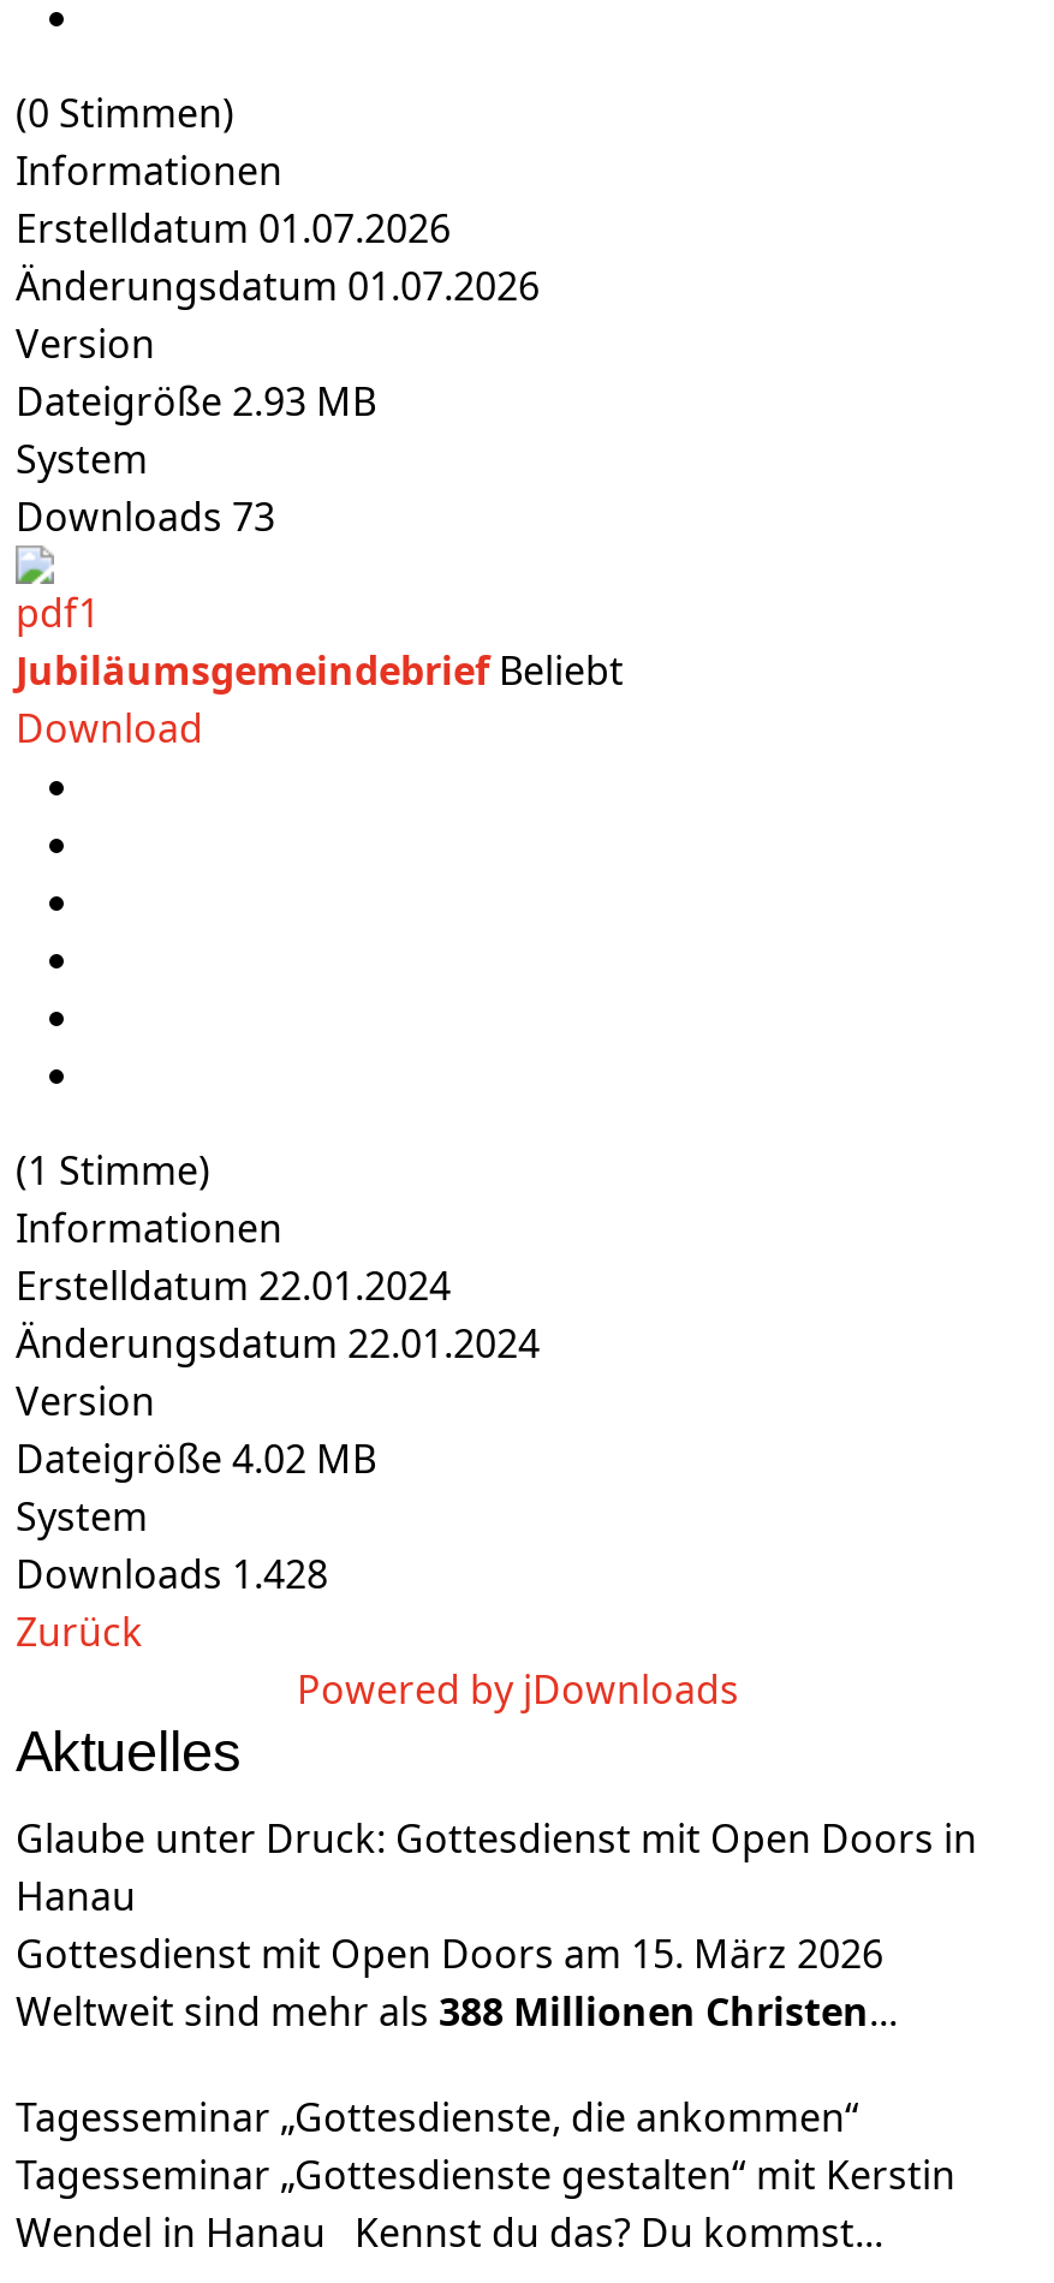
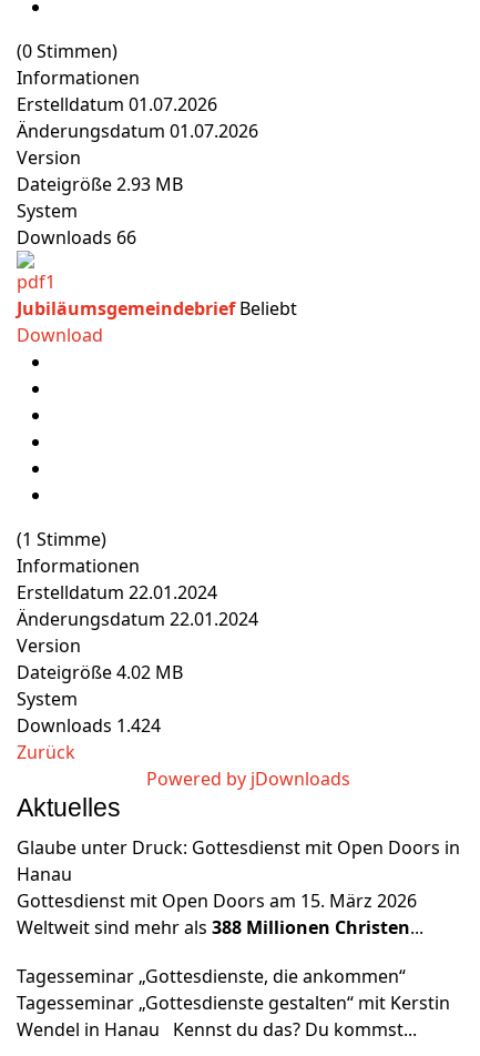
[16,490,275,543] Downloads 73 -> [17,225,136,250] Downloads 66
[16,1548,328,1601] Downloads 1.428 -> [17,713,161,738] Downloads 1.424

